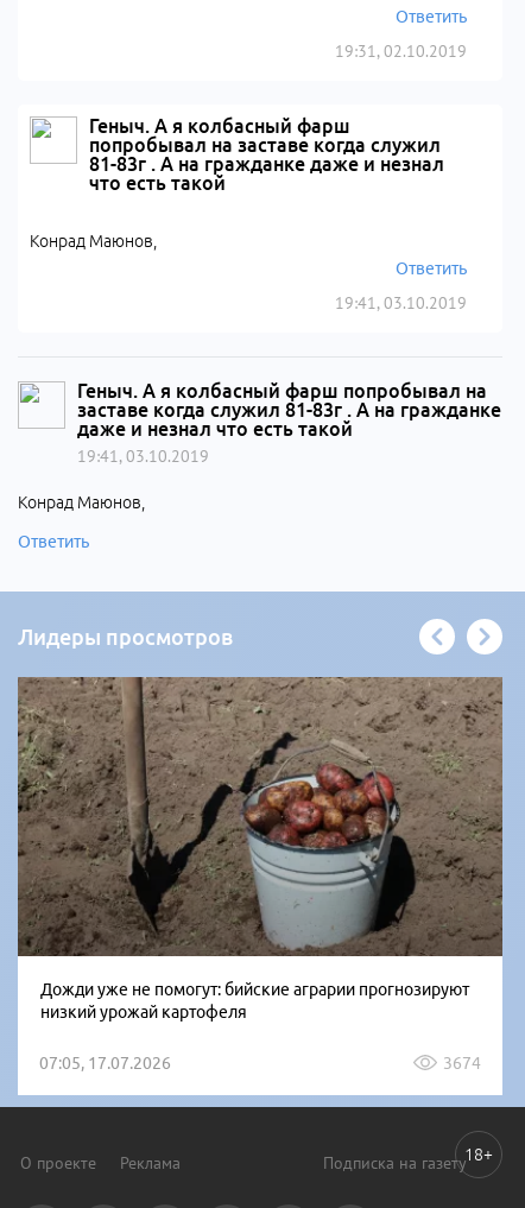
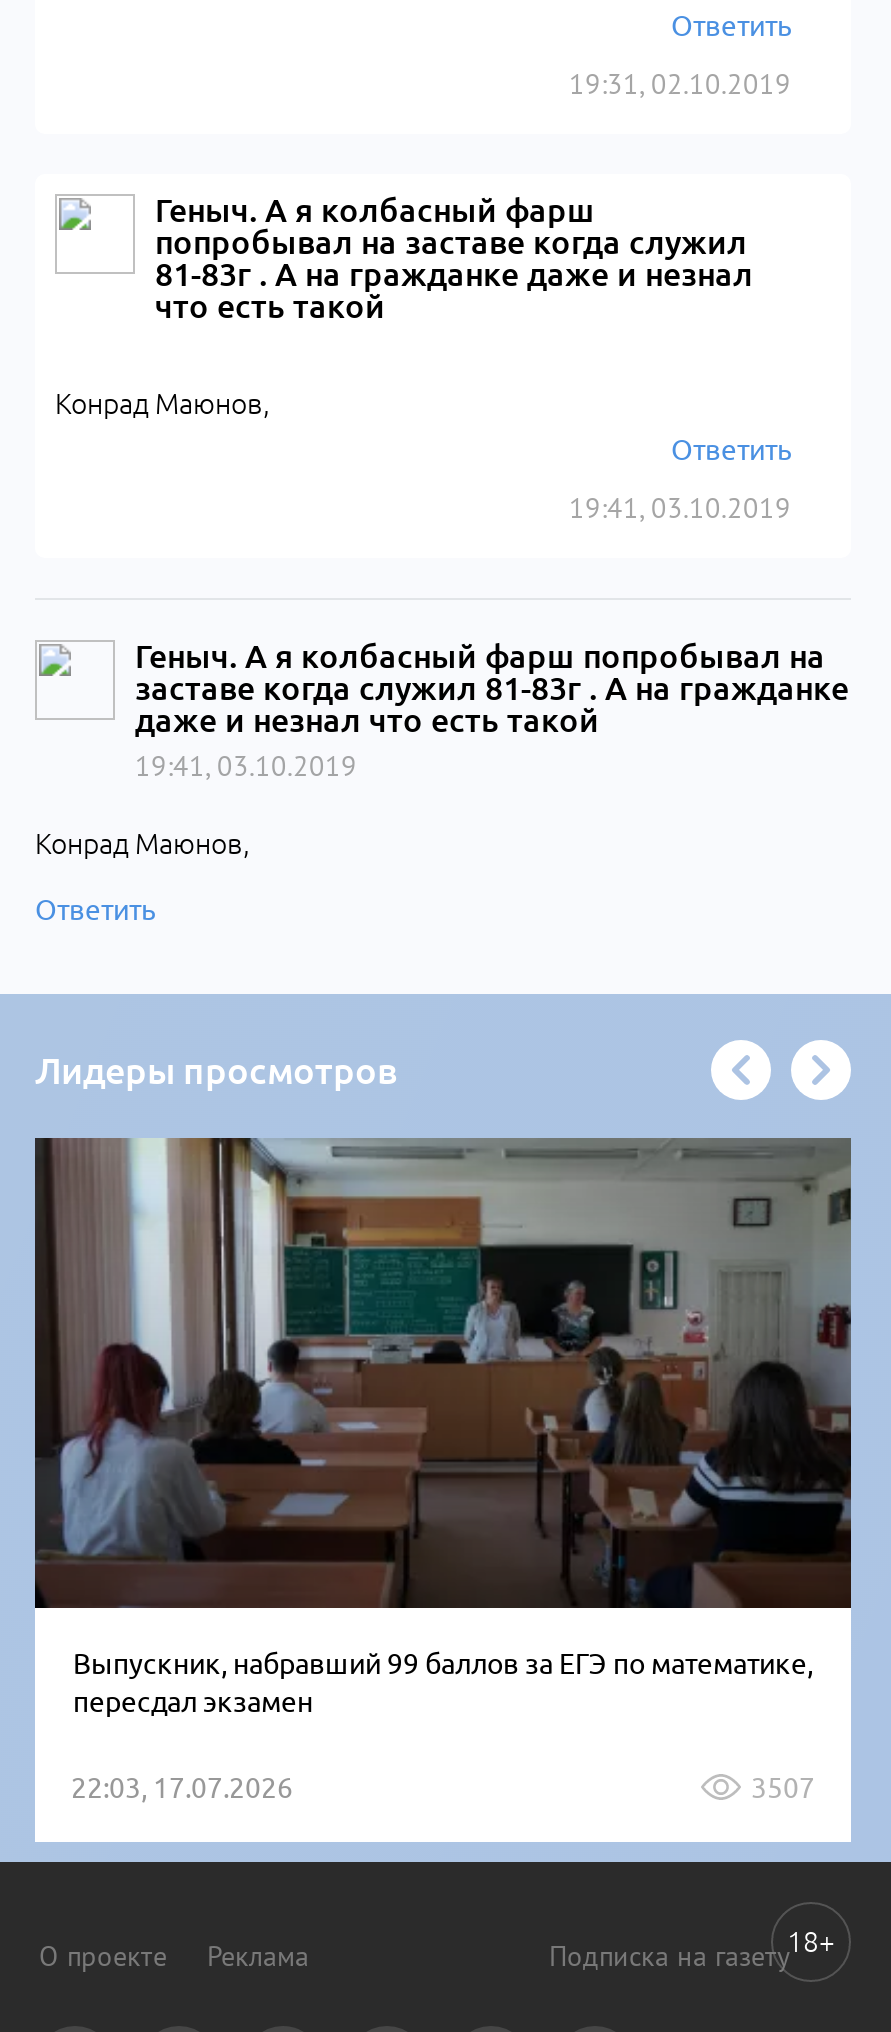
[18,676,504,1021] [image] | Дожди уже не помогут: бийские аграрии прогнозируют | низкий урожай картофеля -> [35,1138,853,1717] [image] | Выпускник, набравший 99 баллов за ЕГЭ по математике, | пересдал экзамен
[39,1053,481,1072] 07:05, 17.07.2026 | 3674 -> [71,1771,815,1803] 22:03, 17.07.2026 | 3507

